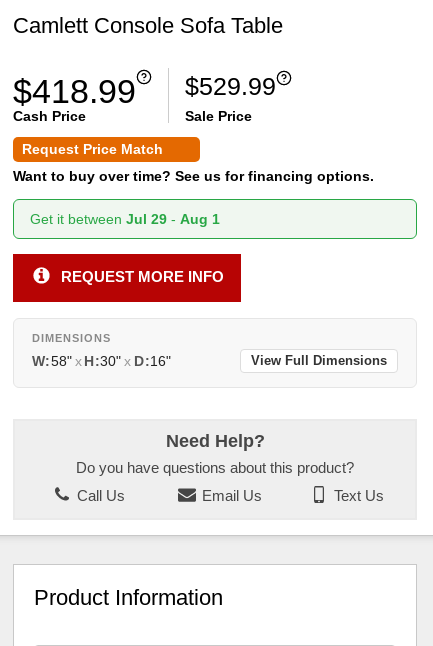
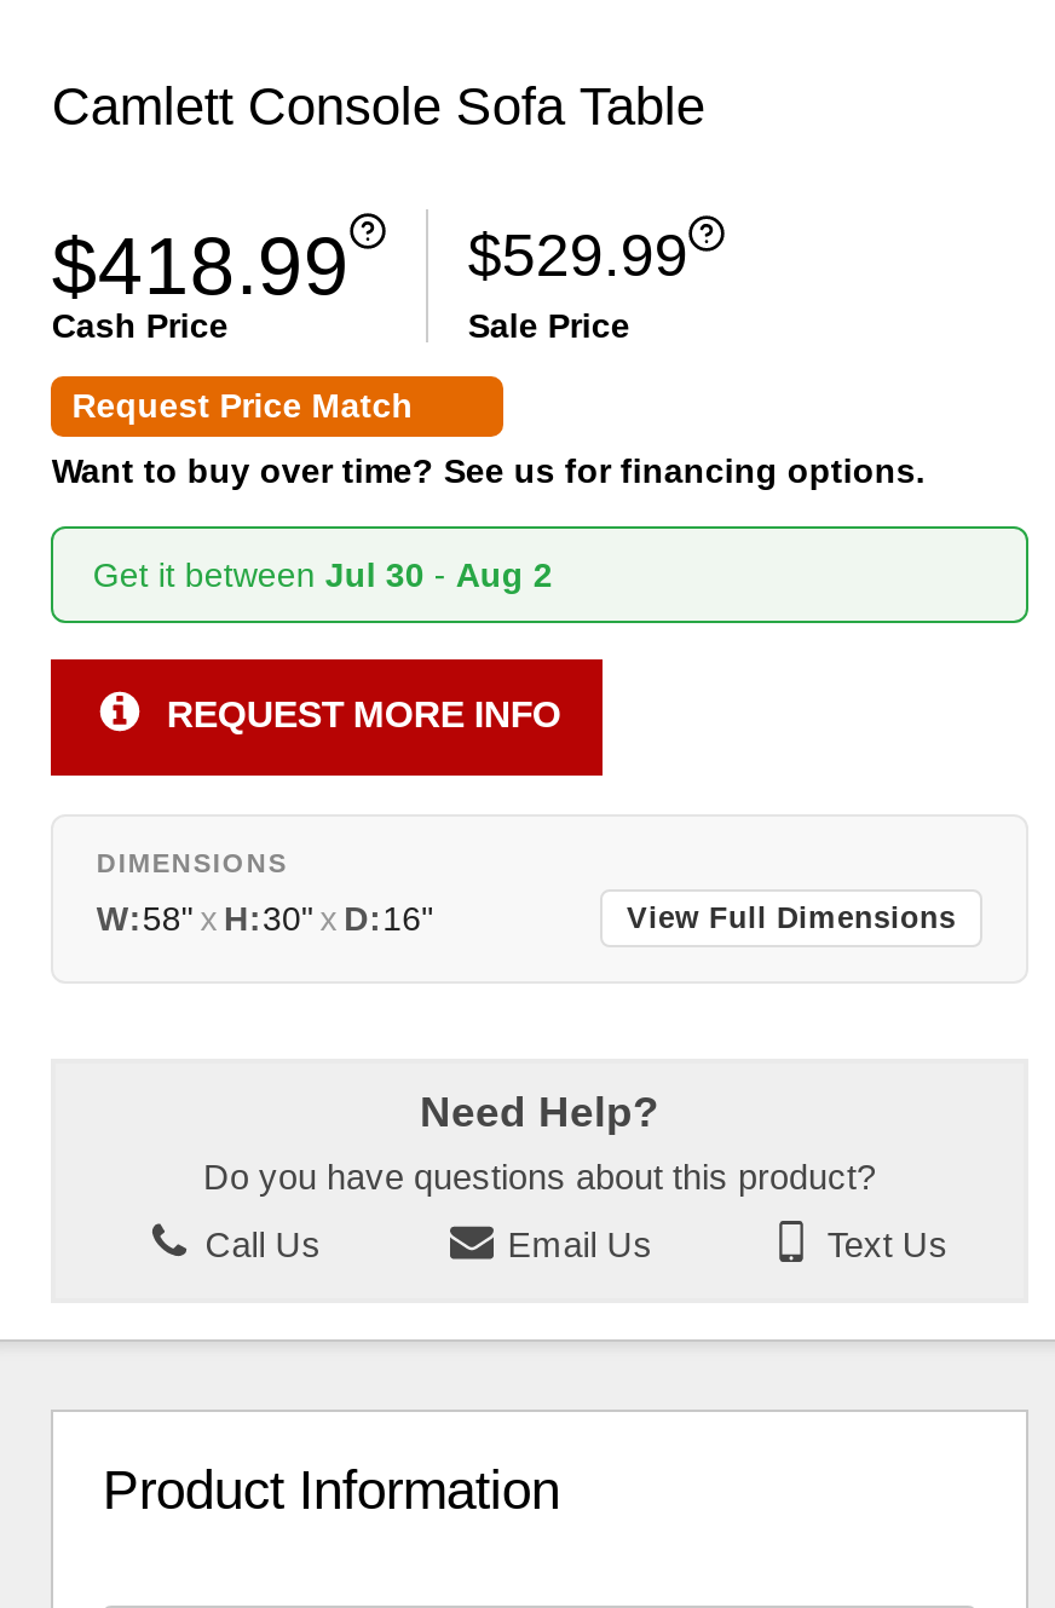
[30,211,220,227] Get it between Jul 29 - Aug 1 -> [93,555,553,594] Get it between Jul 30 - Aug 2

